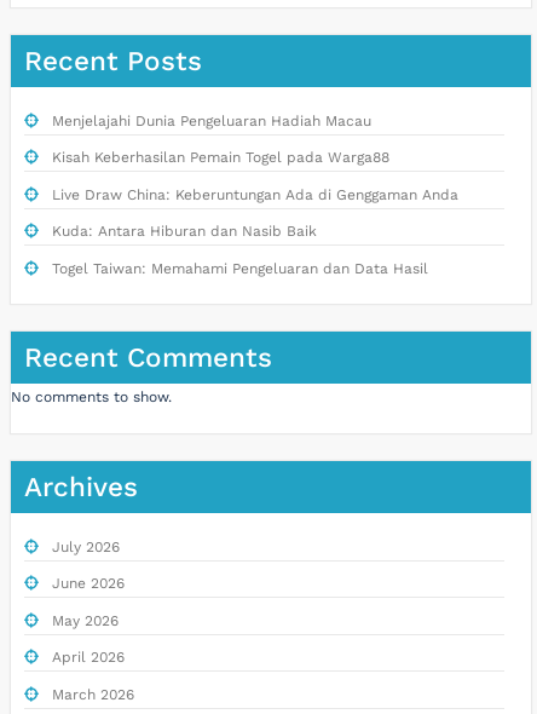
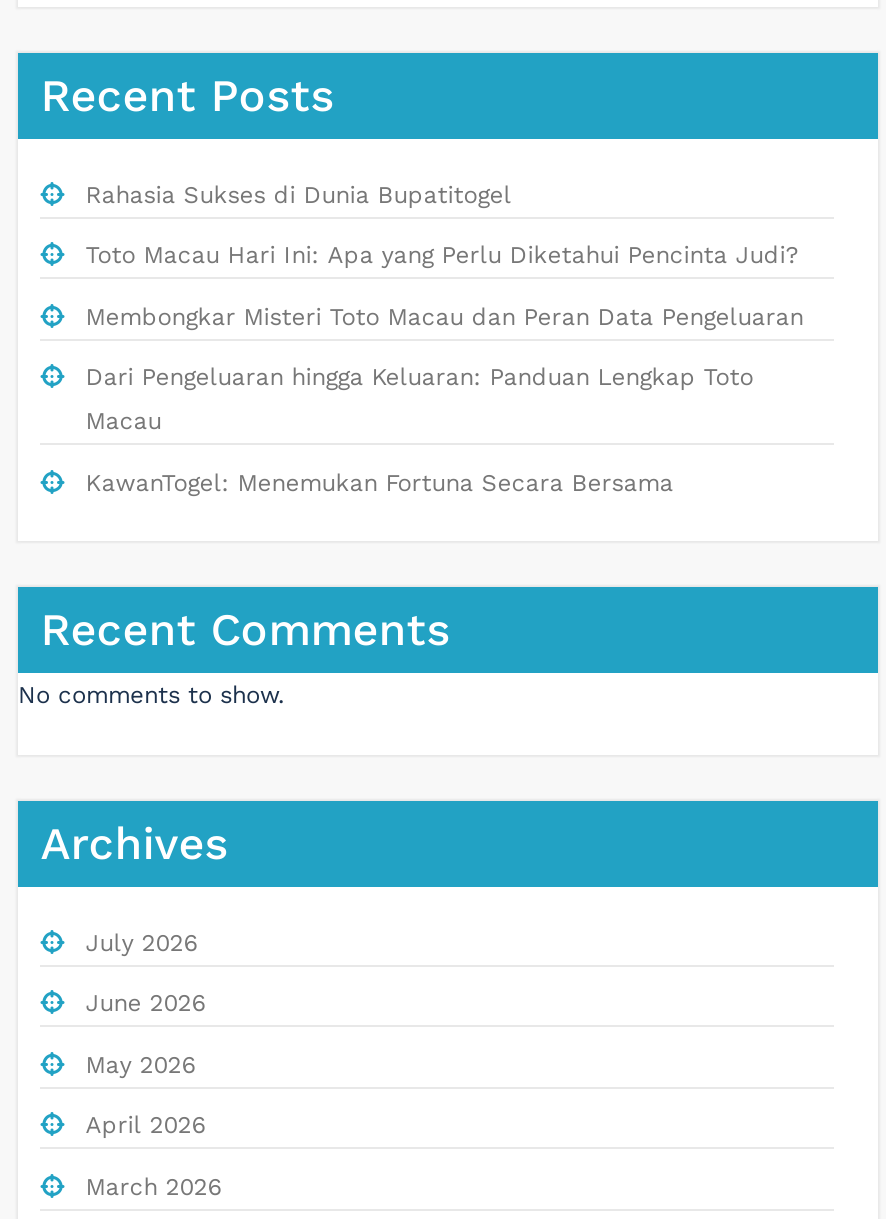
[52,112,458,277] Menjelajahi Dunia Pengeluaran Hadiah Macau | Kisah Keberhasilan Pemain Togel pada Warga88 | Live Draw China: Keberuntungan Ada di Genggaman Anda | Kuda: Antara Hiburan dan Nasib Baik | Togel Taiwan: Memahami Pengeluaran dan Data Hasil -> [86,180,804,496] Rahasia Sukses di Dunia Bupatitogel | Toto Macau Hari Ini: Apa yang Perlu Diketahui Pencinta Judi? | Membongkar Misteri Toto Macau dan Peran Data Pengeluaran | Dari Pengeluaran hingga Keluaran: Panduan Lengkap Toto | Macau | KawanTogel: Menemukan Fortuna Secara Bersama

